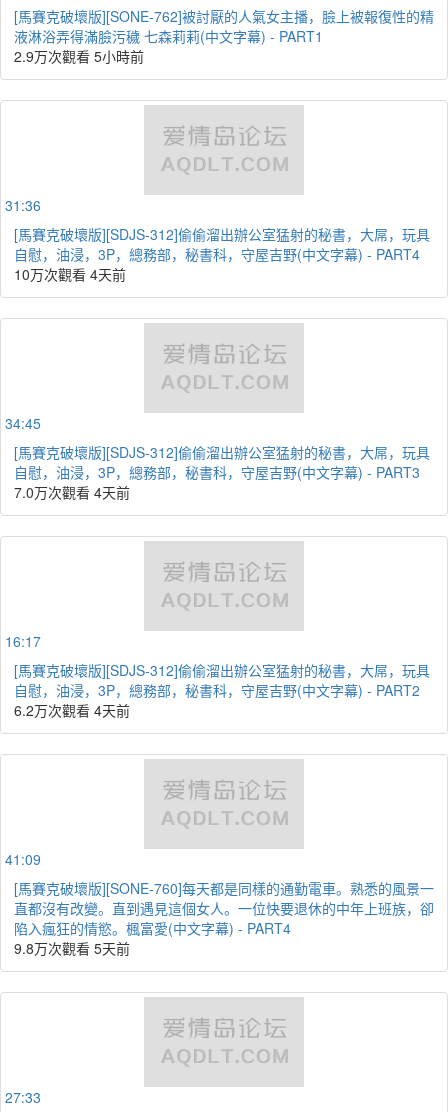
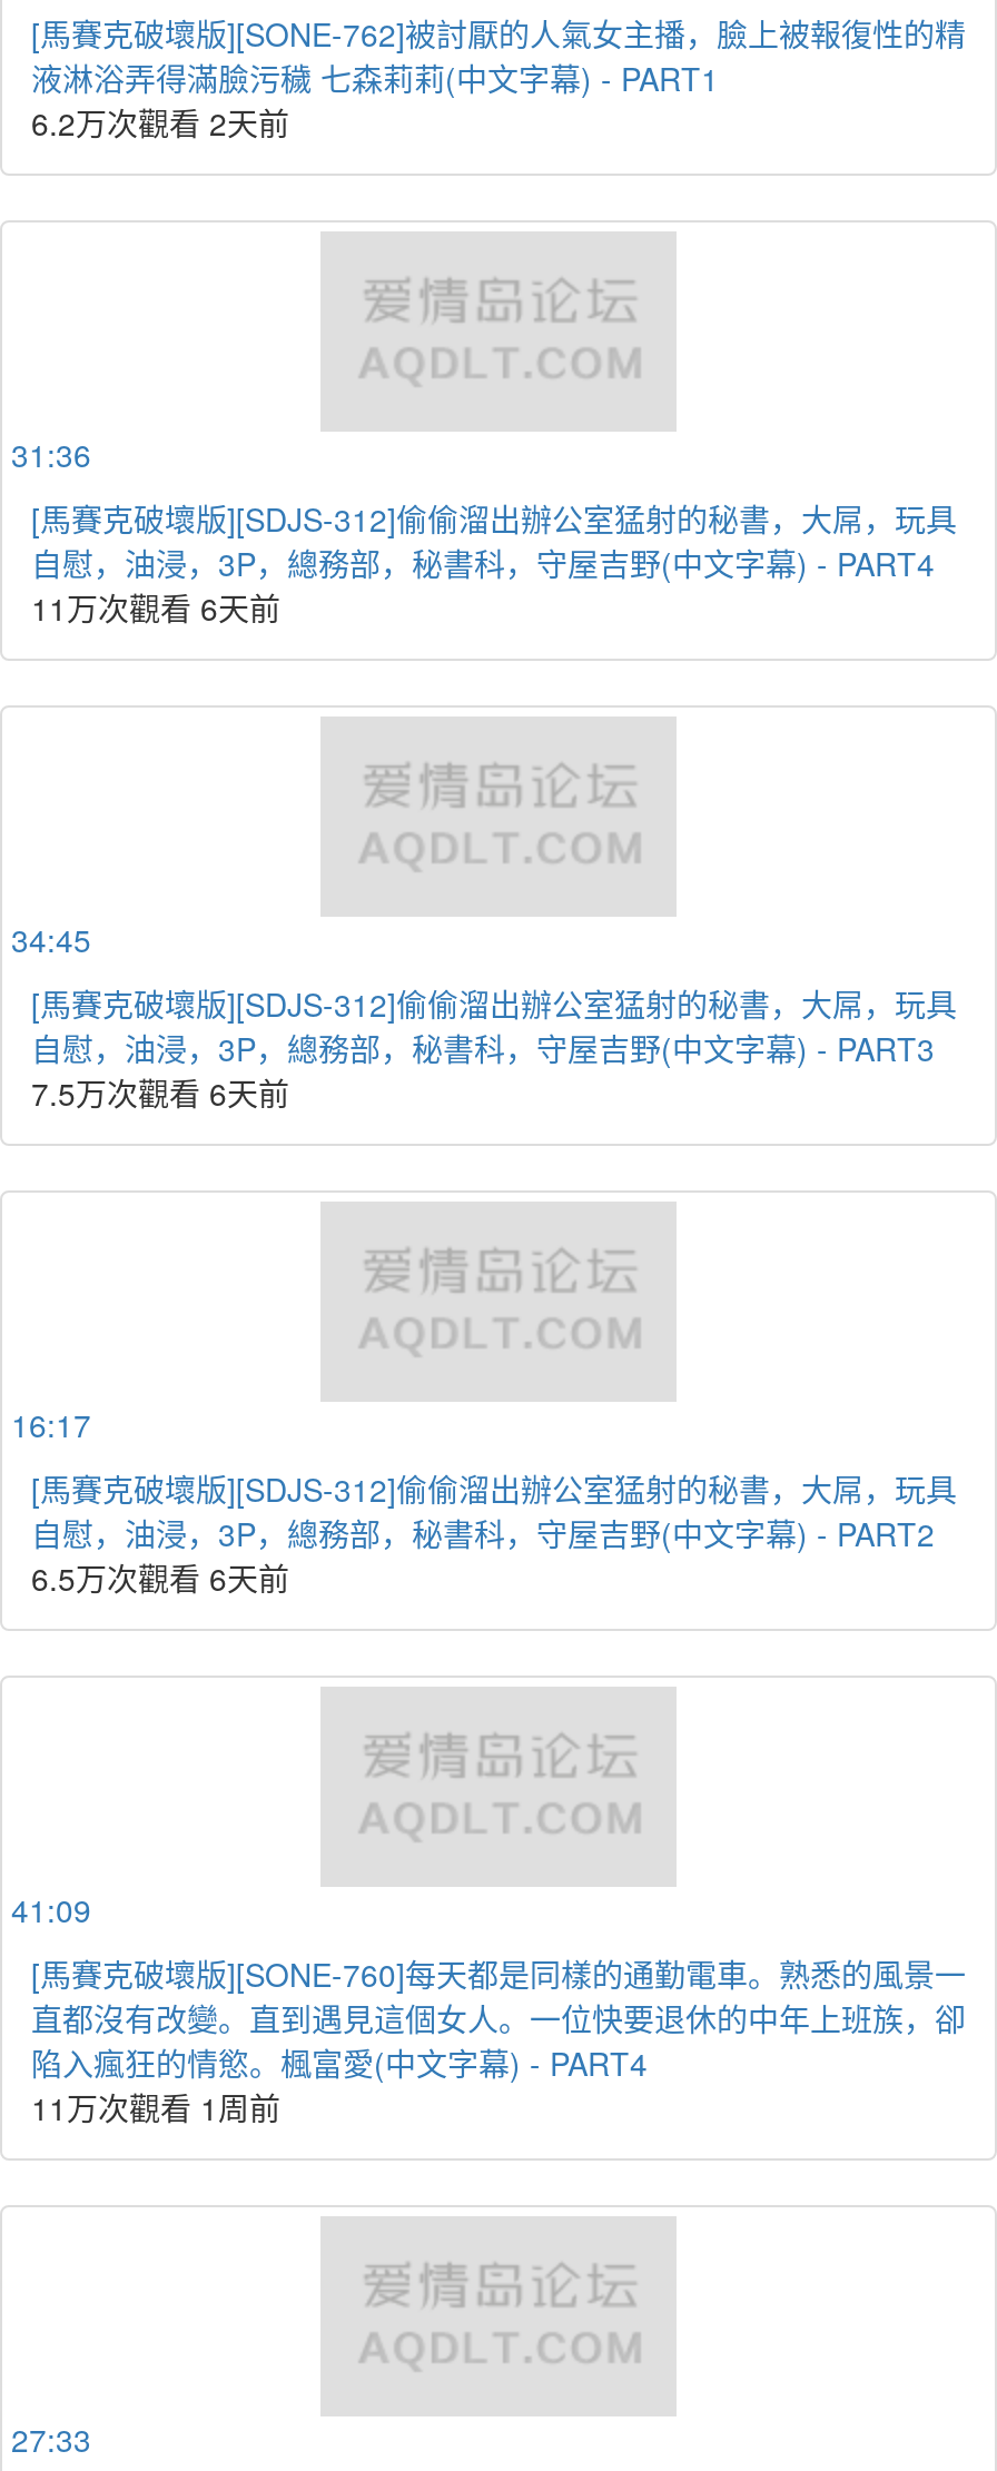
[14,46,144,66] 2.9万次觀看 5小時前 -> [31,100,289,145] 6.2万次觀看 2天前
[14,264,126,284] 10万次觀看 4天前 -> [31,585,280,630] 11万次觀看 6天前
[14,482,130,502] 7.0万次觀看 4天前 -> [31,1070,289,1115] 7.5万次觀看 6天前
[14,700,130,720] 6.2万次觀看 4天前 -> [31,1555,289,1600] 6.5万次觀看 6天前
[14,938,130,958] 9.8万次觀看 5天前 -> [31,2085,280,2129] 11万次觀看 1周前

